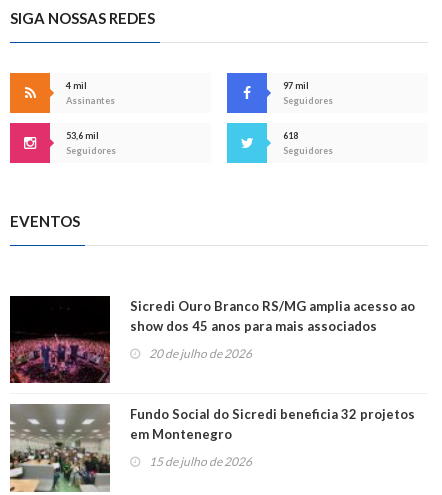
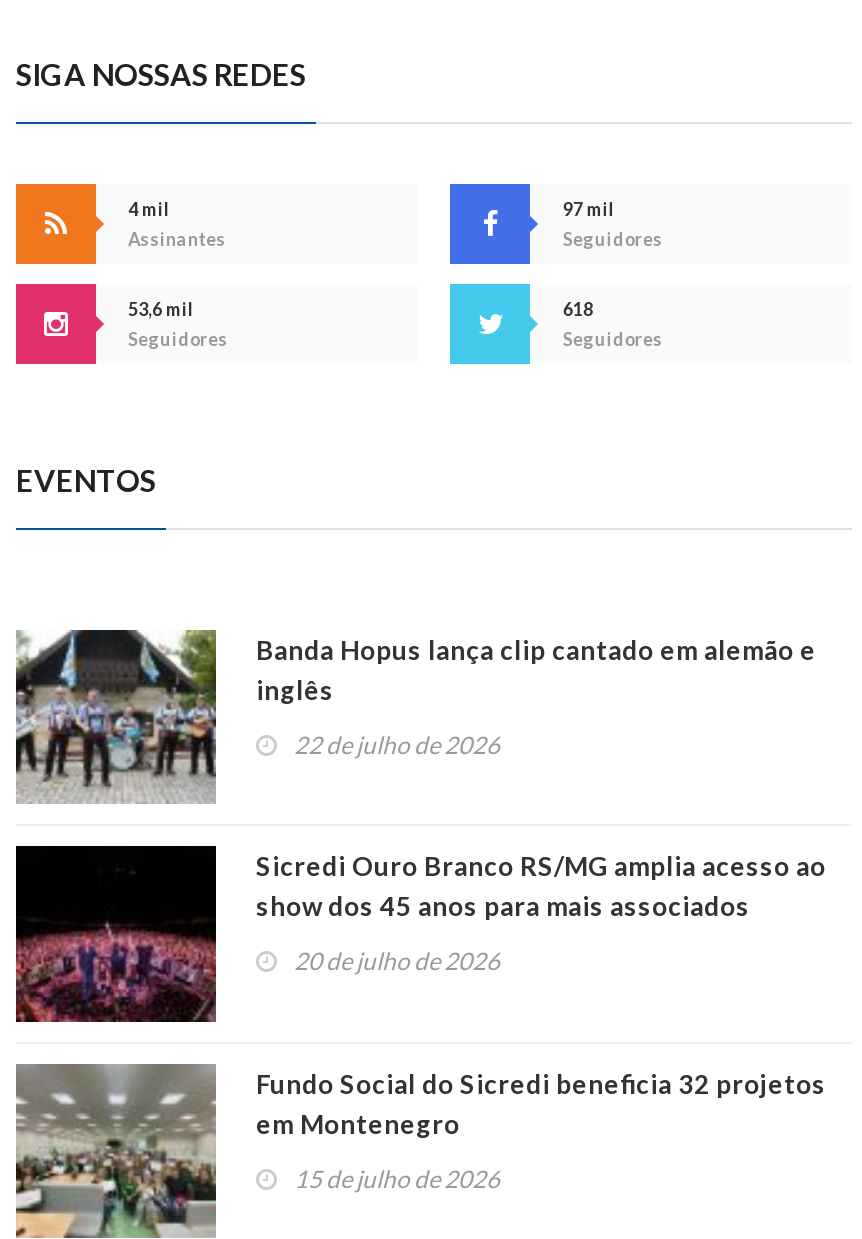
none -> [14,629,816,805] [image] | Banda Hopus lança clip cantado em alemão e | inglês | 22 de julho de 2026

